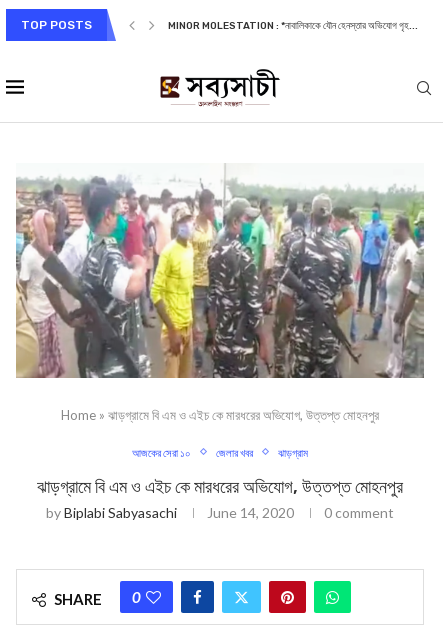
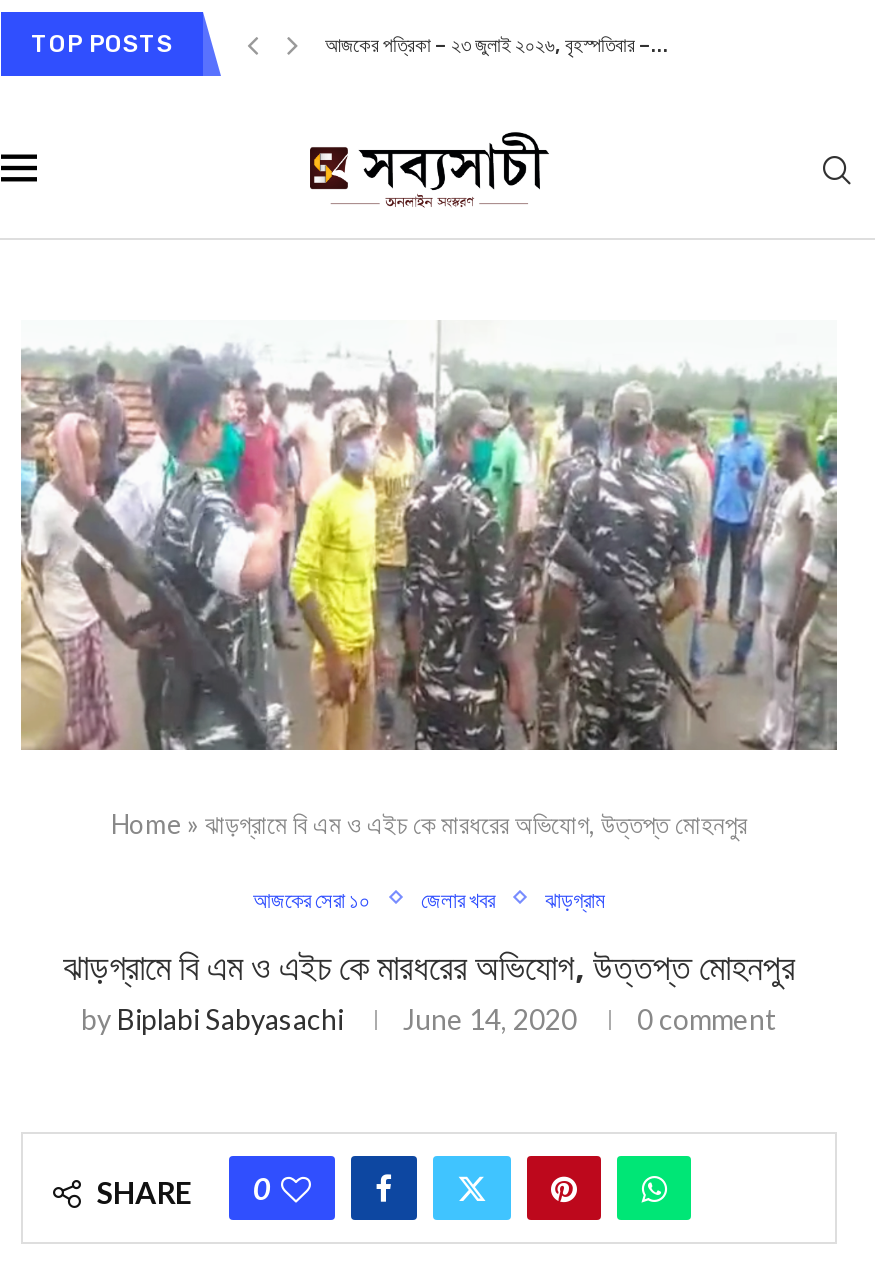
[168,20,418,32] MINOR MOLESTATION : *নাবালিকাকে যৌন হেনস্তার অভিযোগ গৃহ... -> [325,34,669,58] আজকের পত্রিকা – ২৩ জুলাই ২০২৬, বৃহস্পতিবার –...

